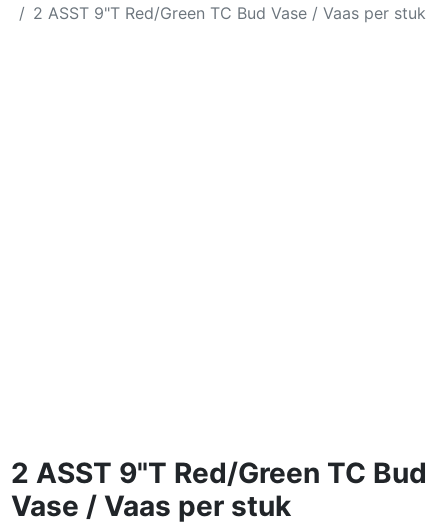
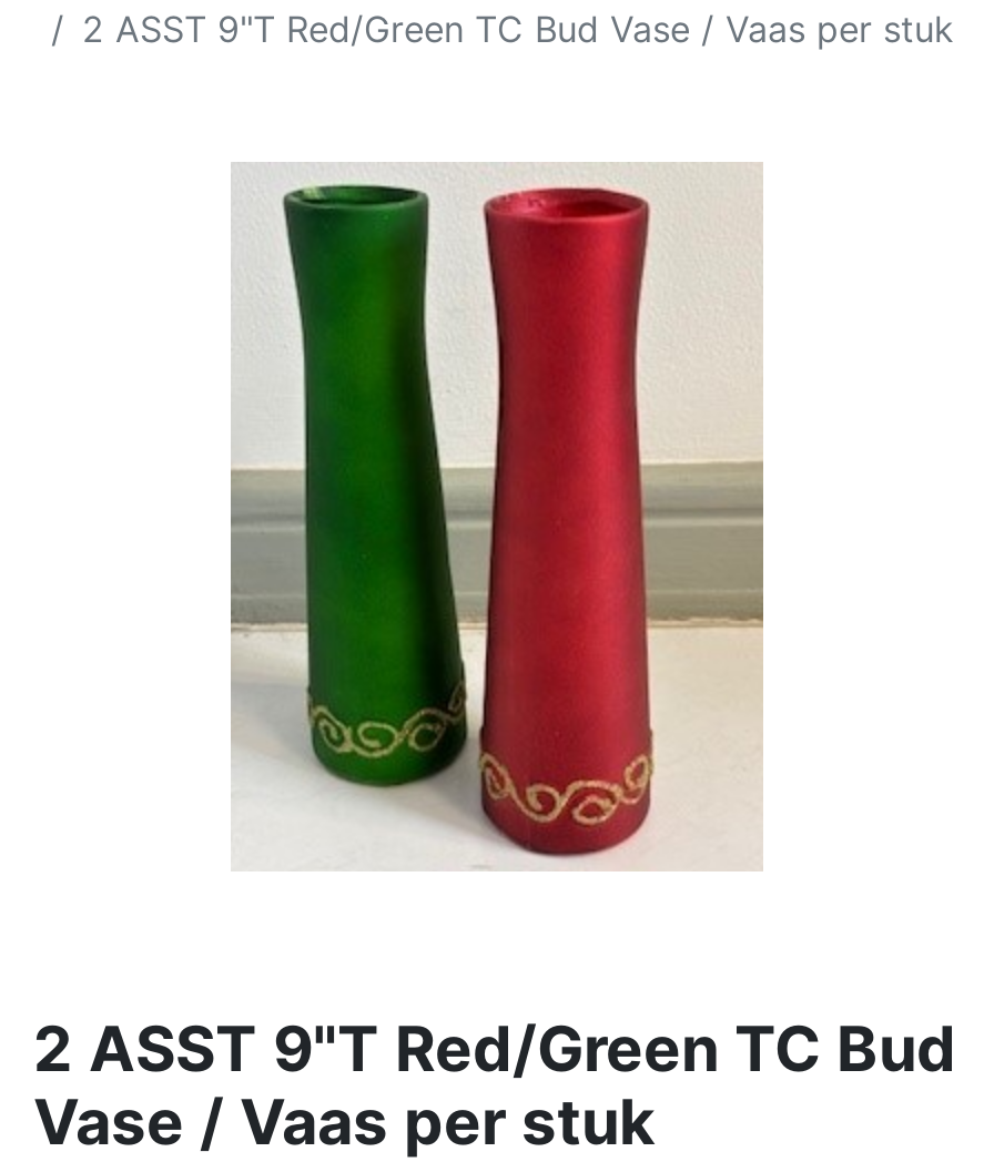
none -> [229,162,765,871] [image]

